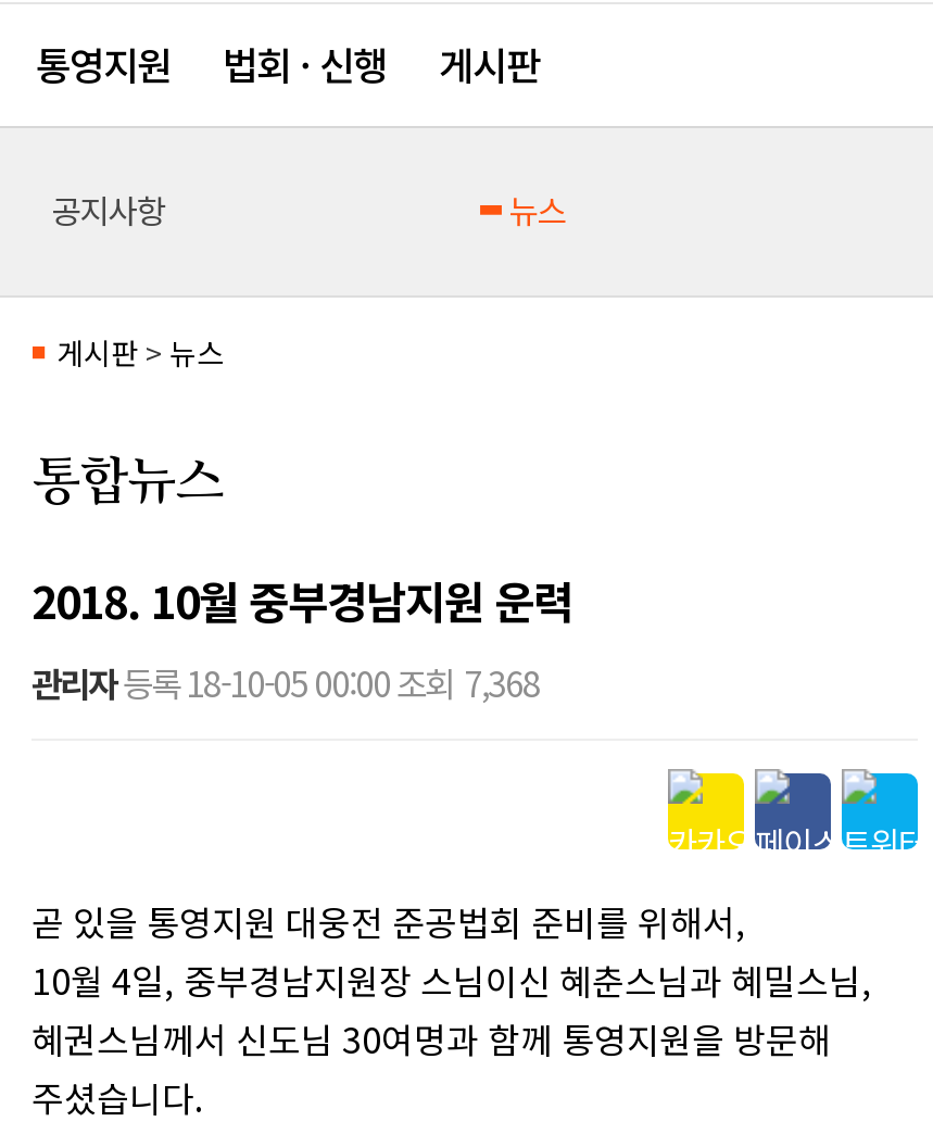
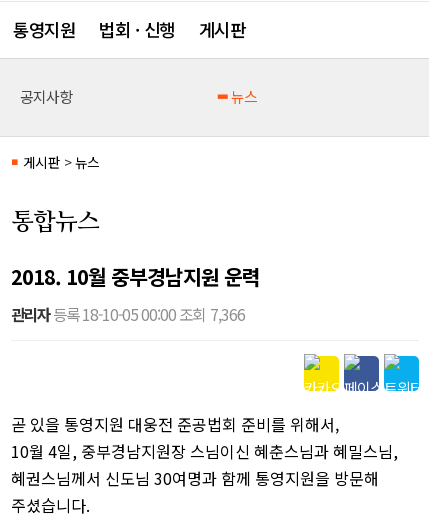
[31,658,540,708] 관리자 등록 18-10-05 00:00 조회 7,368 -> [11,303,245,326] 관리자 등록 18-10-05 00:00 조회 7,366

